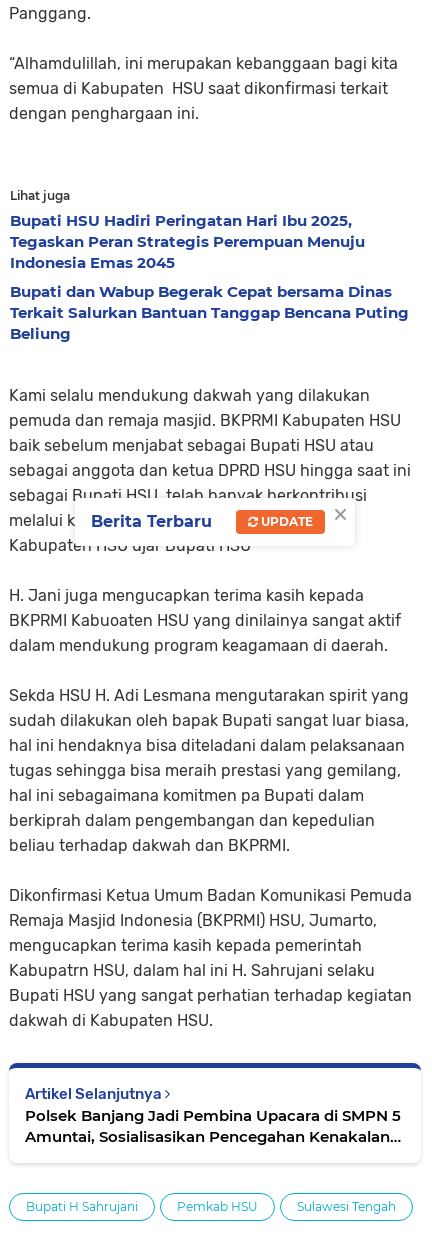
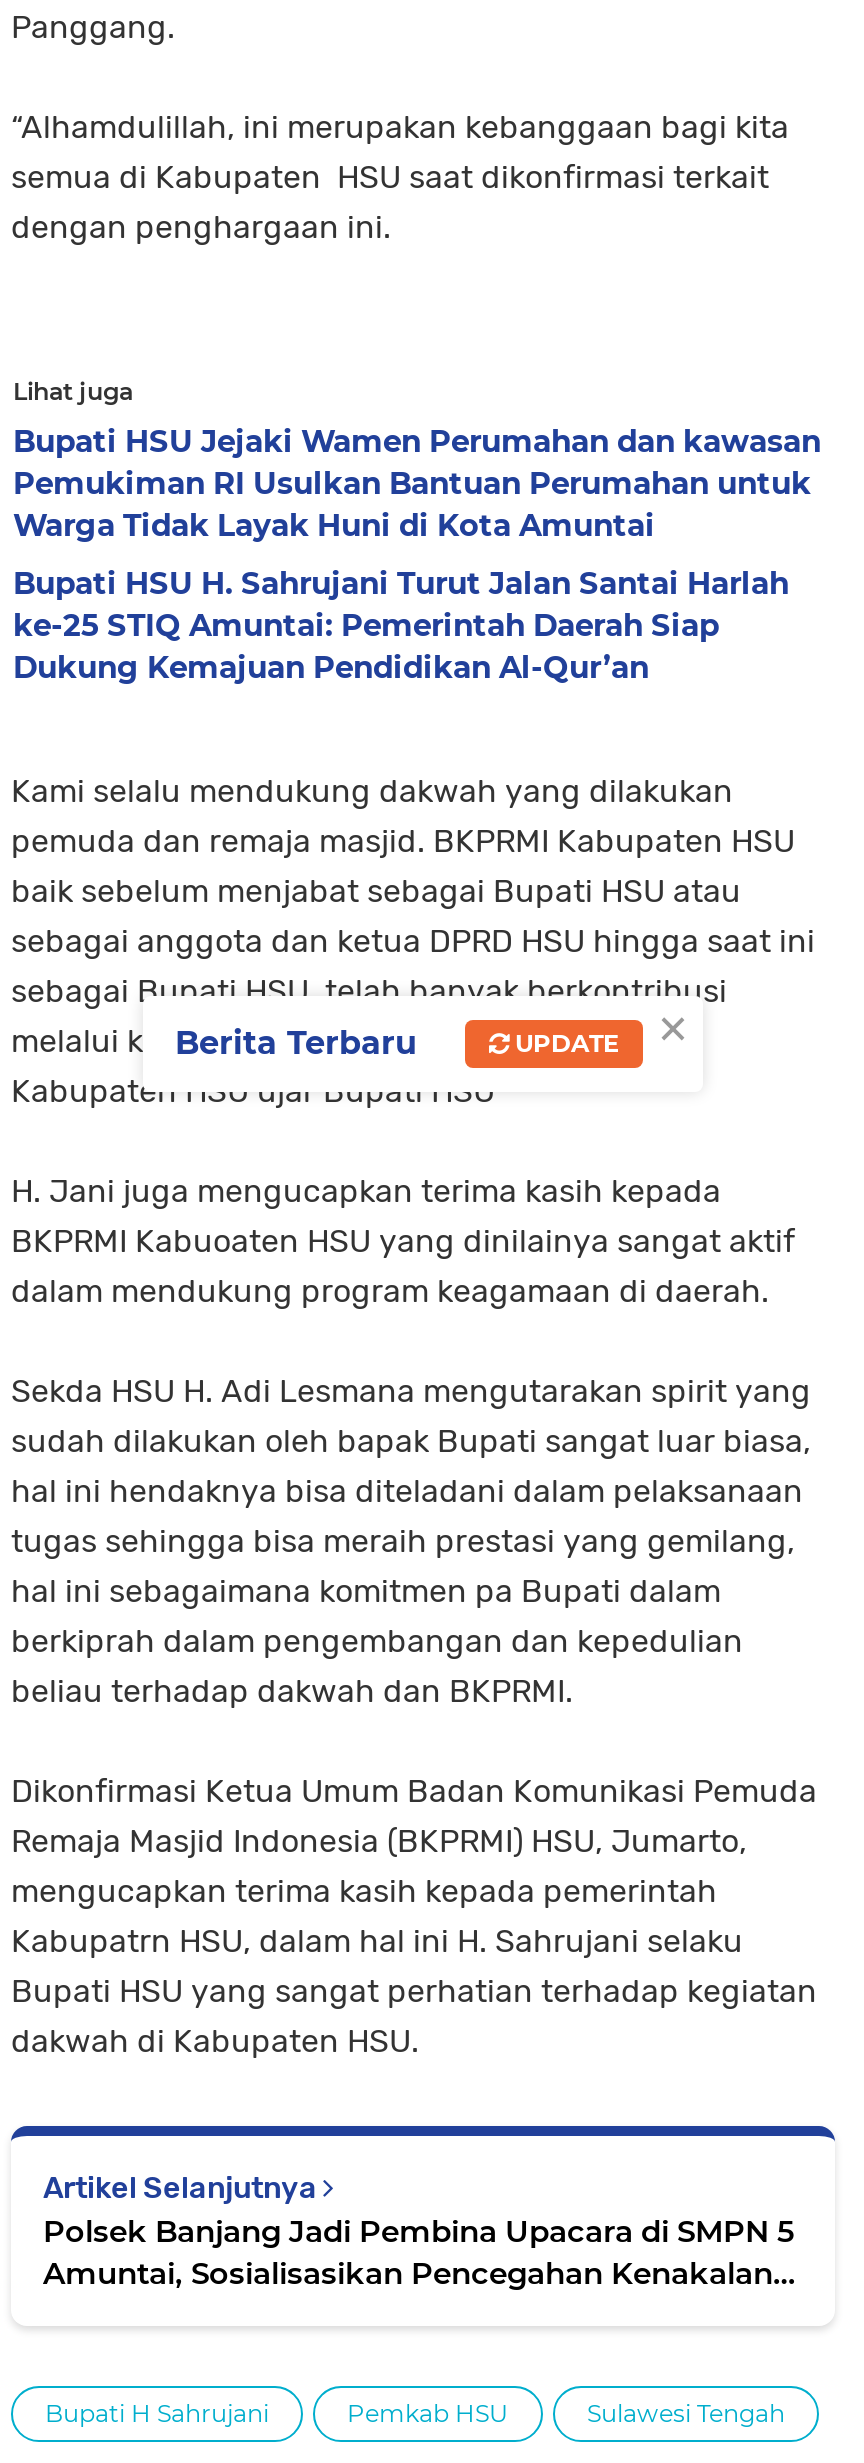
[10,211,365,272] Bupati HSU Hadiri Peringatan Hari Ibu 2025, | Tegaskan Peran Strategis Perempuan Menuju | Indonesia Emas 2045 -> [13,422,821,544] Bupati HSU Jejaki Wamen Perumahan dan kawasan | Pemukiman RI Usulkan Bantuan Perumahan untuk | Warga Tidak Layak Huni di Kota Amuntai
[10,282,409,343] Bupati dan Wabup Begerak Cepat bersama Dinas | Terkait Salurkan Bantuan Tanggap Bencana Puting | Beliung -> [13,564,789,686] Bupati HSU H. Sahrujani Turut Jalan Santai Harlah | ke-25 STIQ Amuntai: Pemerintah Daerah Siap | Dukung Kemajuan Pendidikan Al-Qur’an

